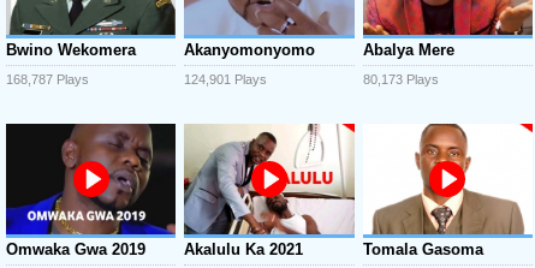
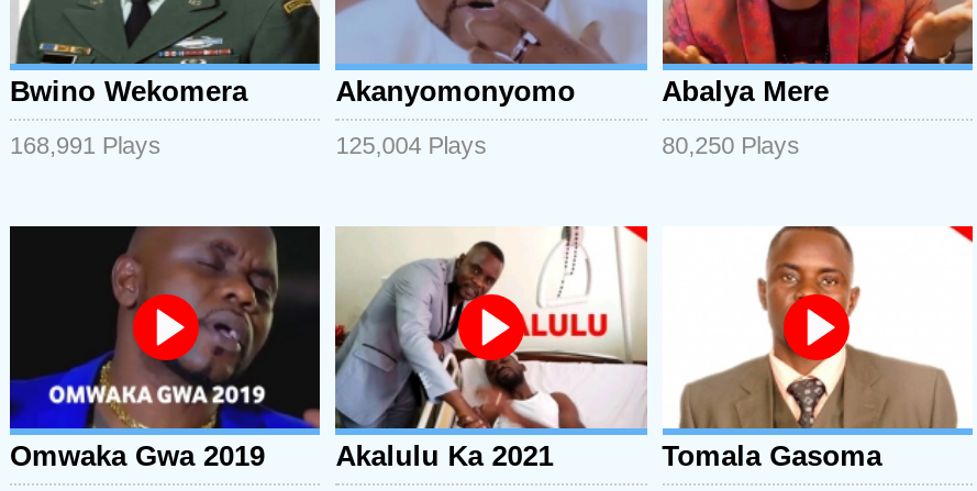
[6,72,89,87] 168,787 Plays -> [10,132,162,158] 168,991 Plays
[184,72,267,87] 124,901 Plays -> [336,132,488,158] 125,004 Plays
[363,72,438,87] 80,173 Plays -> [662,132,800,158] 80,250 Plays

